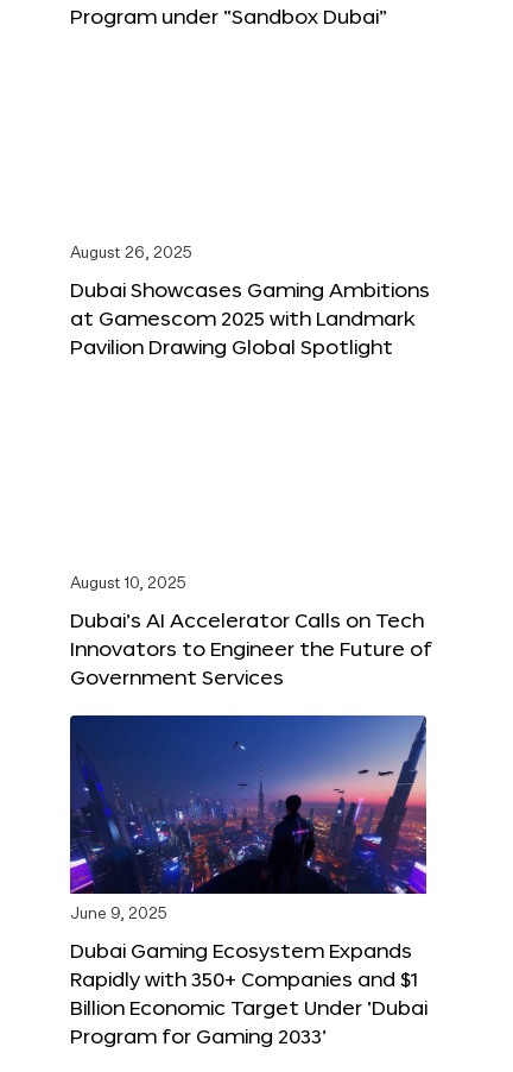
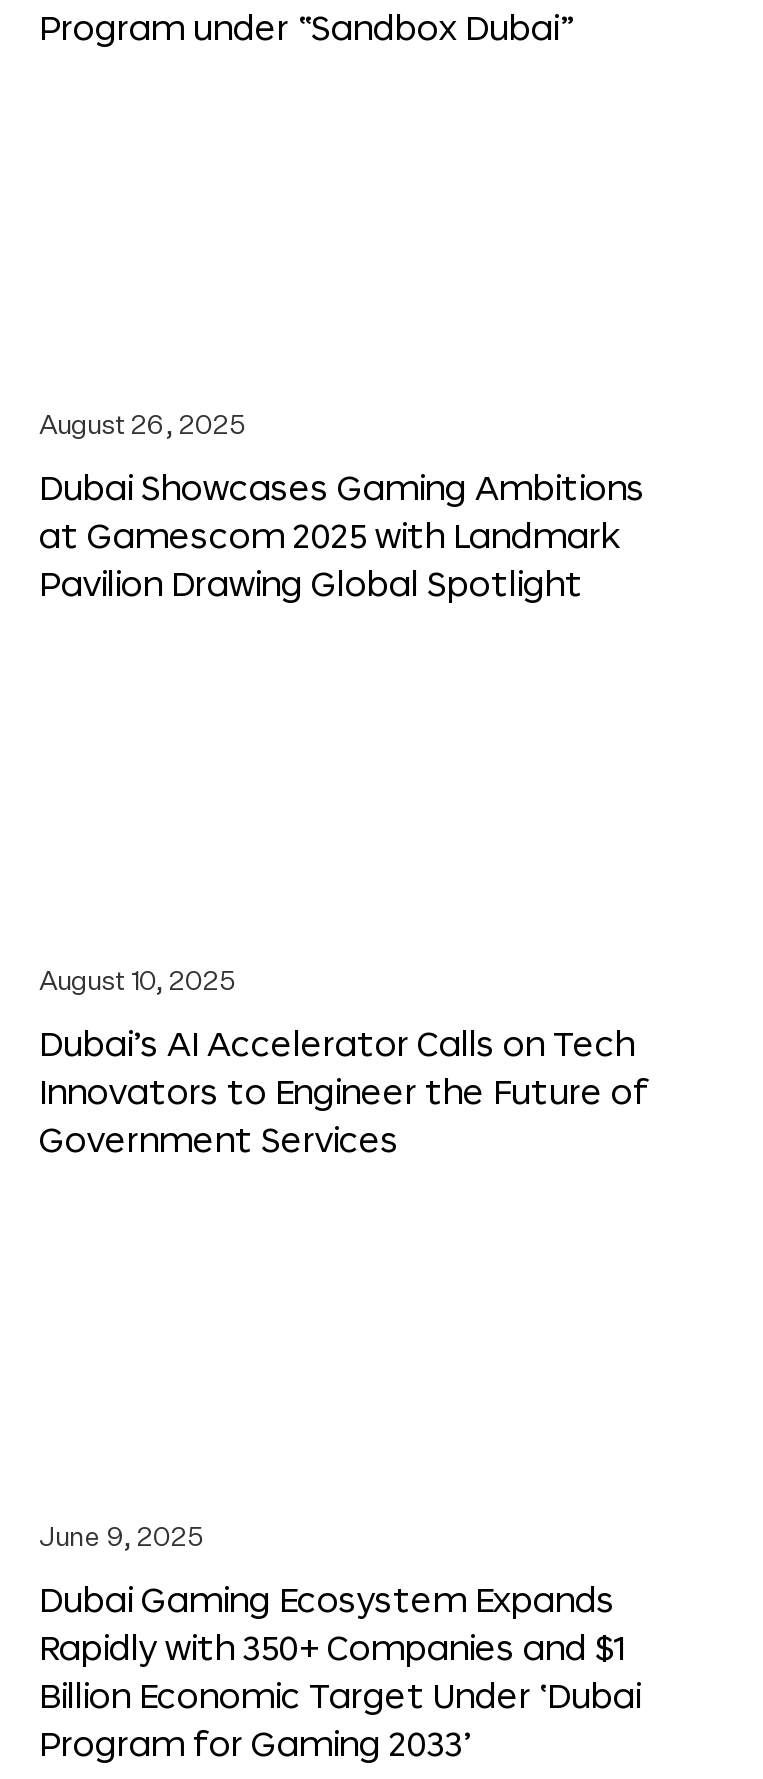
[69,714,427,895] [image] -> none

